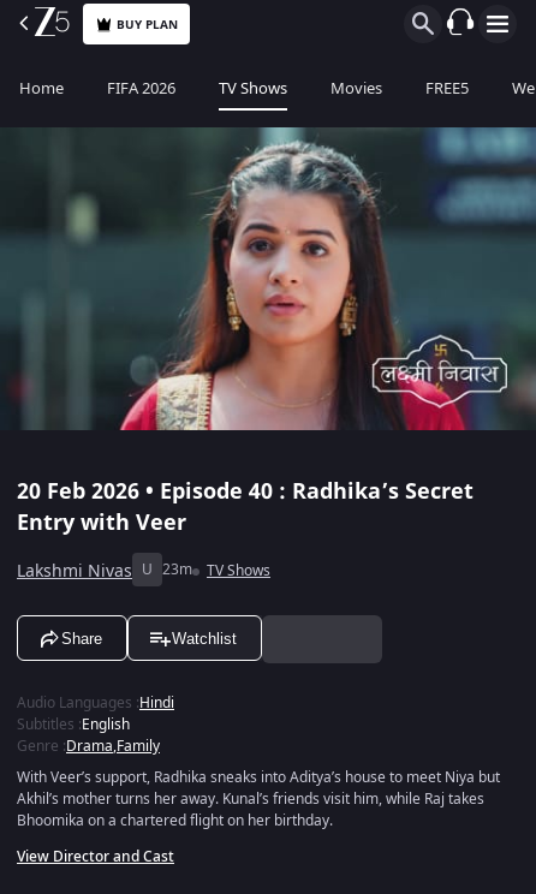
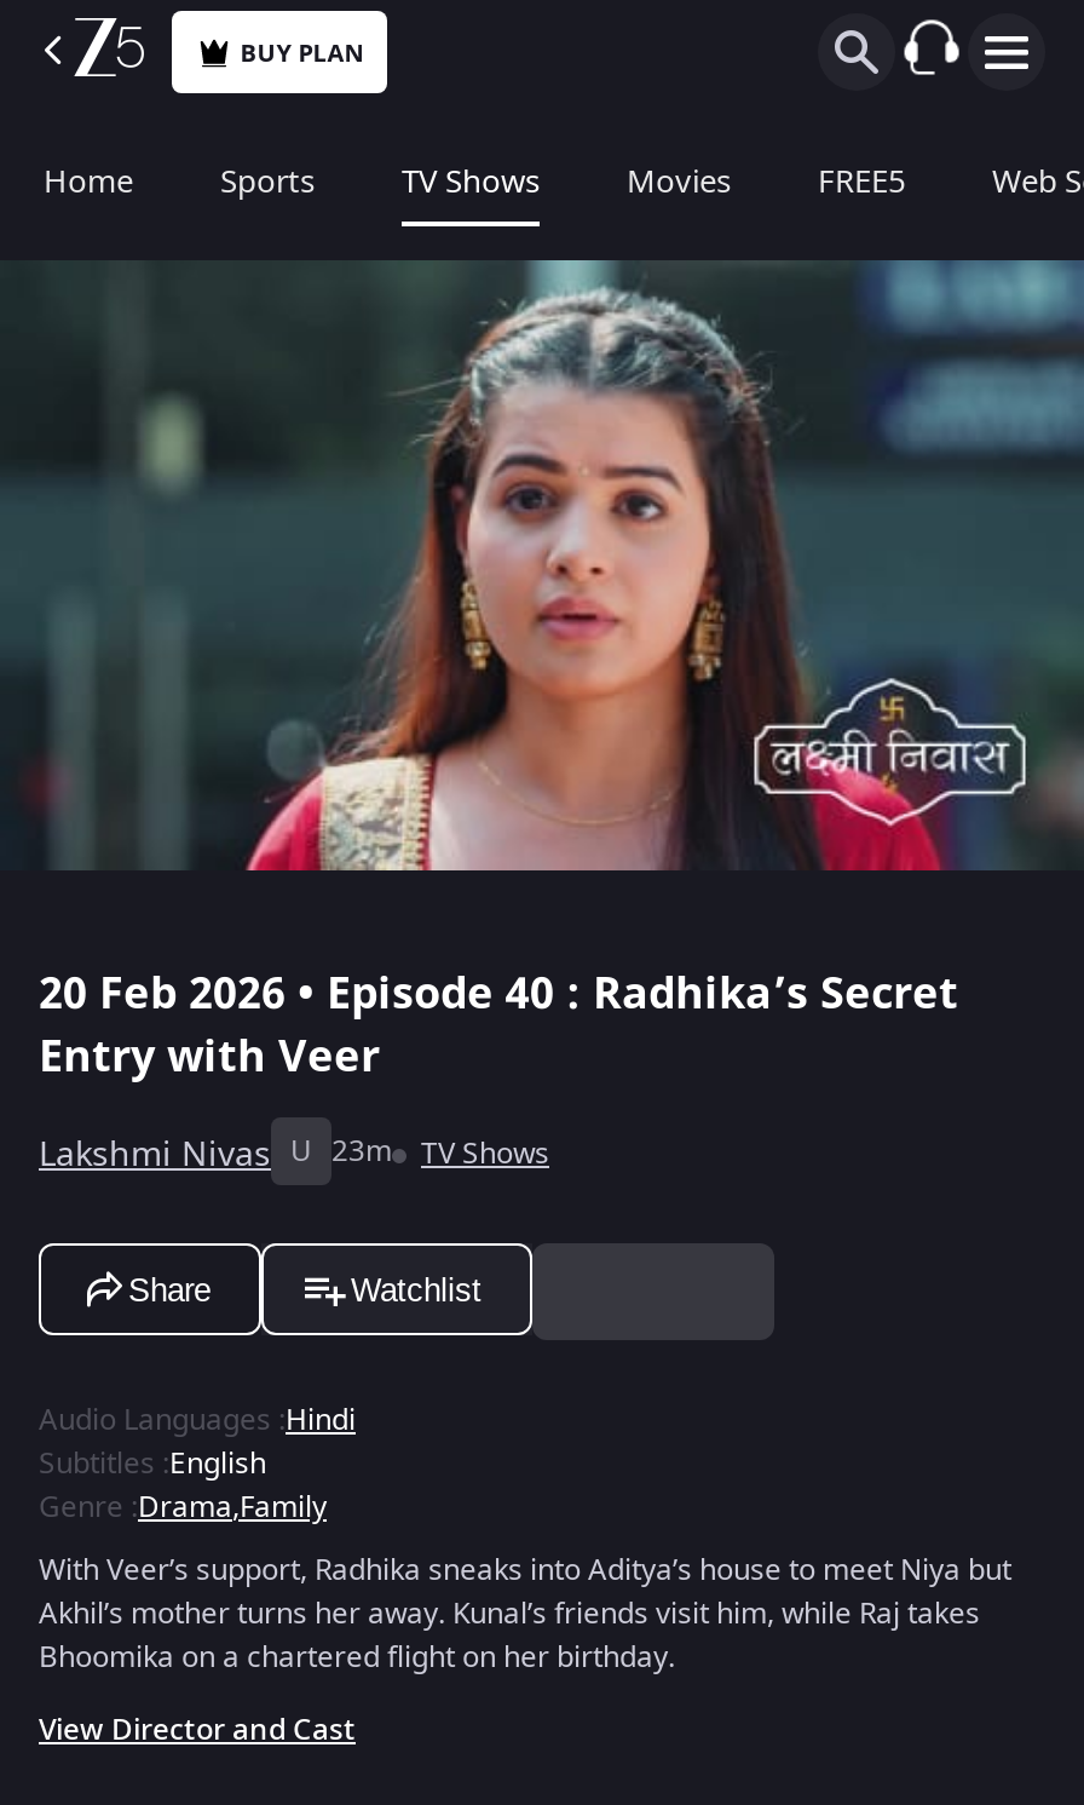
[107,77,175,100] FIFA 2026 -> [220,159,315,205] Sports

